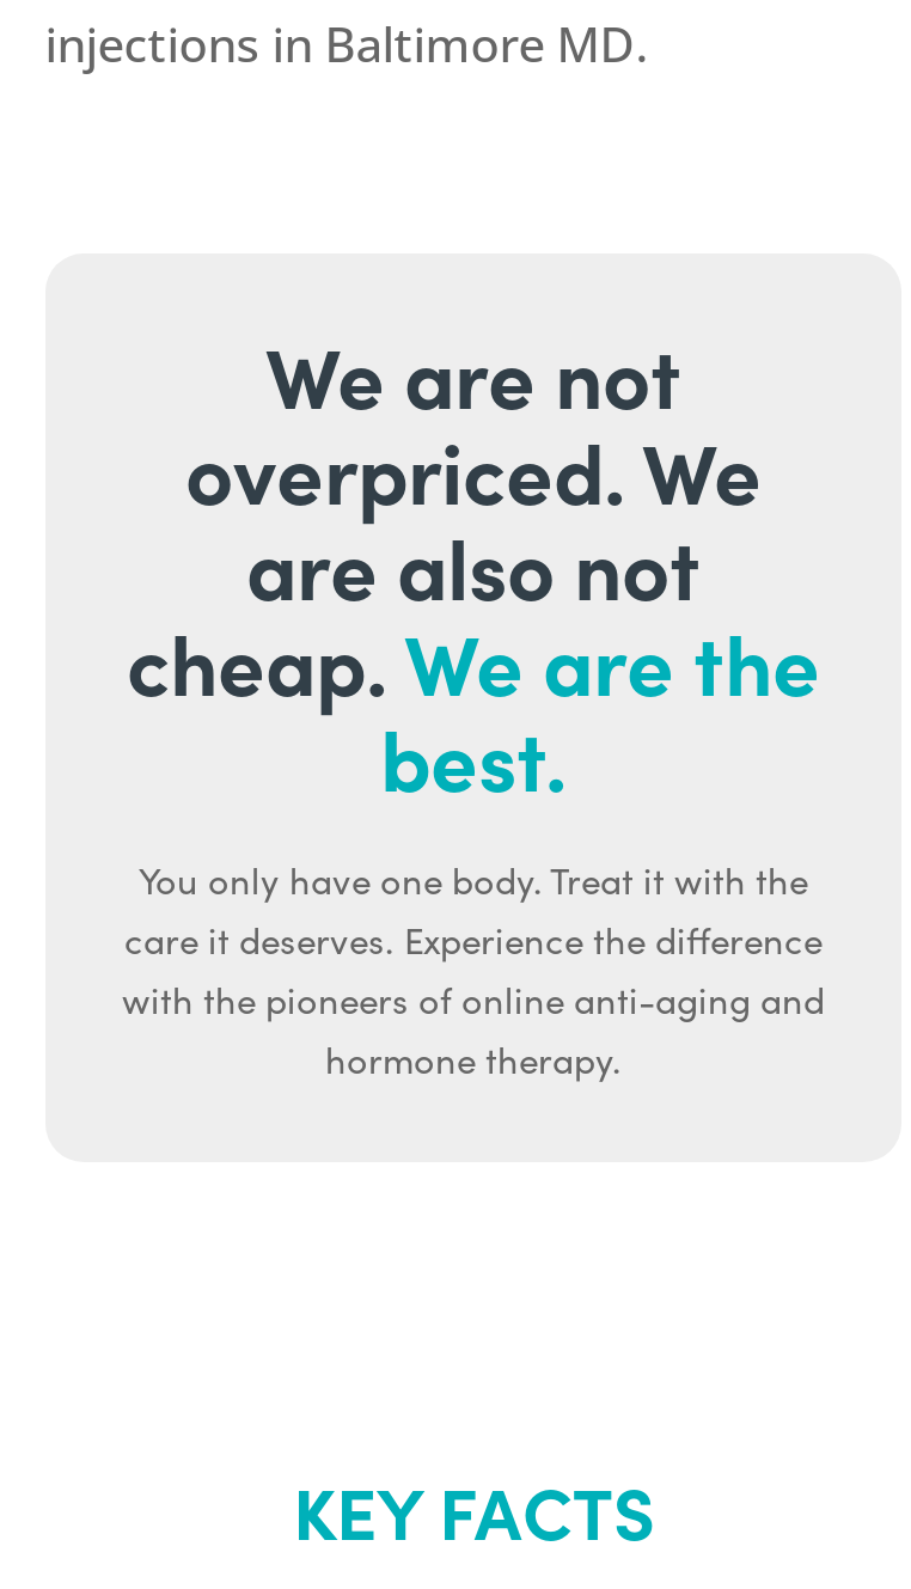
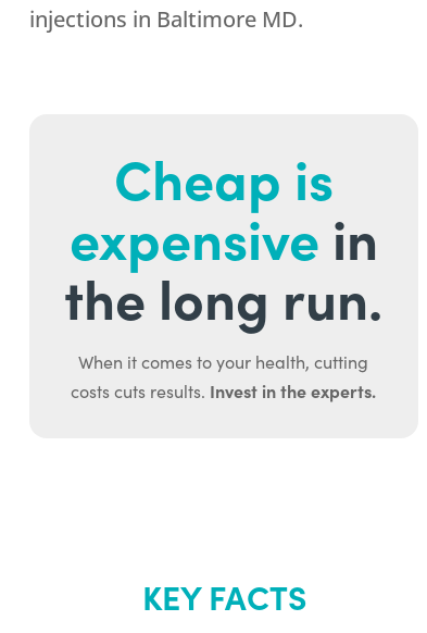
[122,312,825,1082] We are not | overpriced. We | are also not | cheap. We are the | best. | You only have one body. Treat it with the | care it deserves. Experience the difference | with the pioneers of online anti-aging and | hormone therapy. -> [65,138,383,403] Cheap is | expensivein | the long run. | When it comes to your health, cutting | costs cuts results. Invest in the experts.

